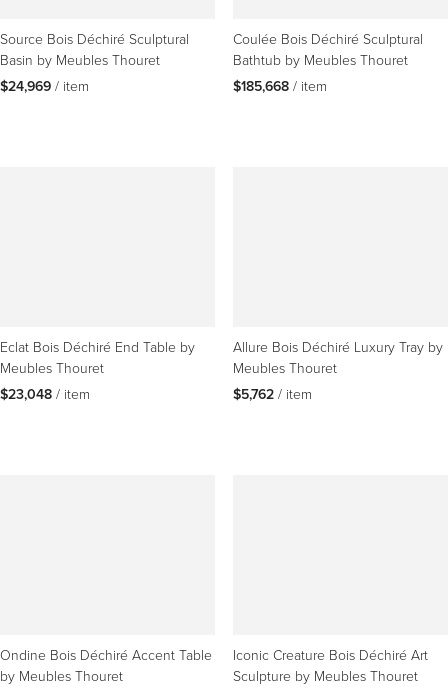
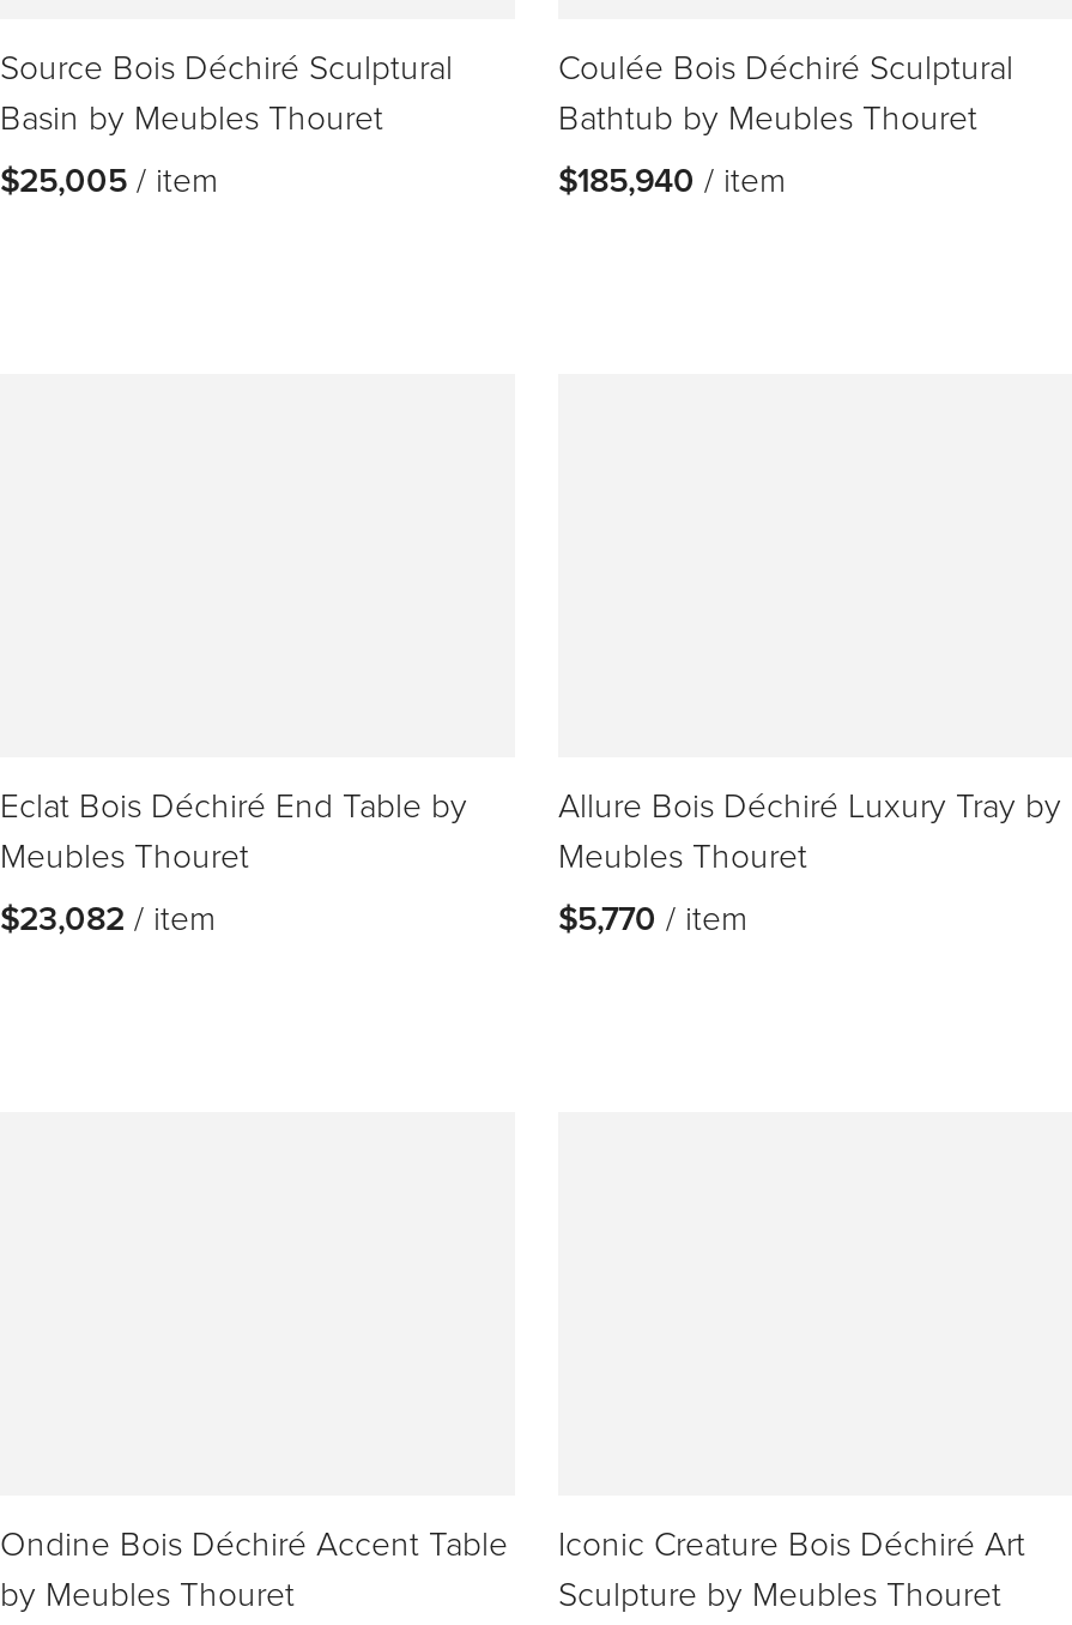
[0,76,89,96] $24,969 / item -> [0,156,218,204] $25,005 / item
[233,76,327,96] $185,668 / item -> [558,156,786,204] $185,940 / item
[0,384,90,404] $23,048 / item -> [0,894,216,942] $23,082 / item
[233,384,312,404] $5,762 / item -> [558,894,747,942] $5,770 / item

